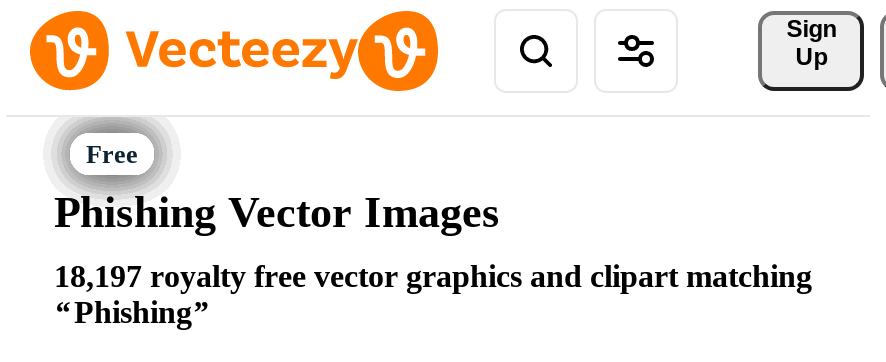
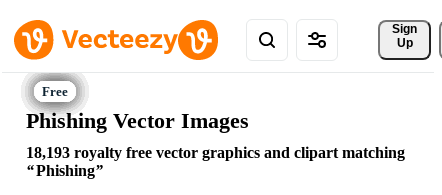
[54,260,812,294] 18,197 royalty free vector graphics and clipart matching -> [26,144,405,161] 18,193 royalty free vector graphics and clipart matching

